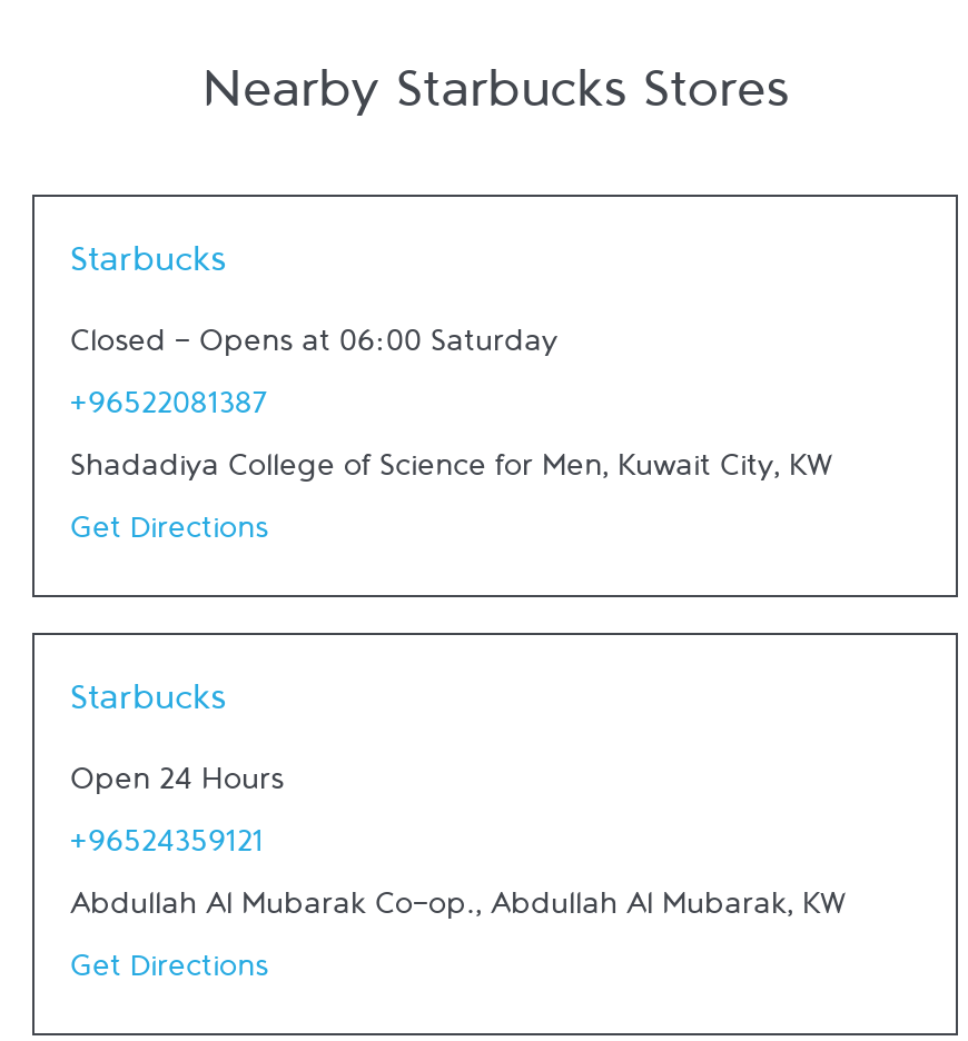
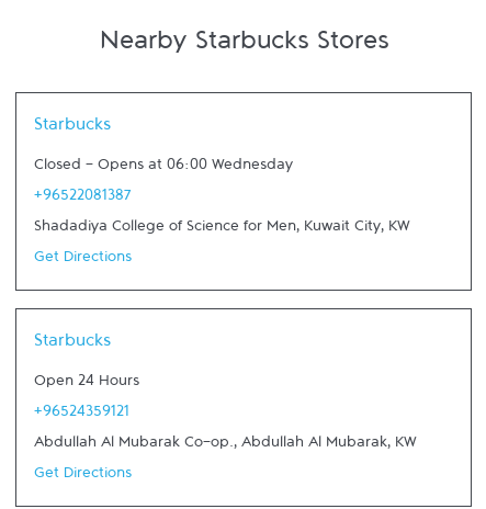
[70,328,557,373] Closed - Opens at 06:00 Saturday -> [34,158,293,180] Closed - Opens at 06:00 Wednesday

